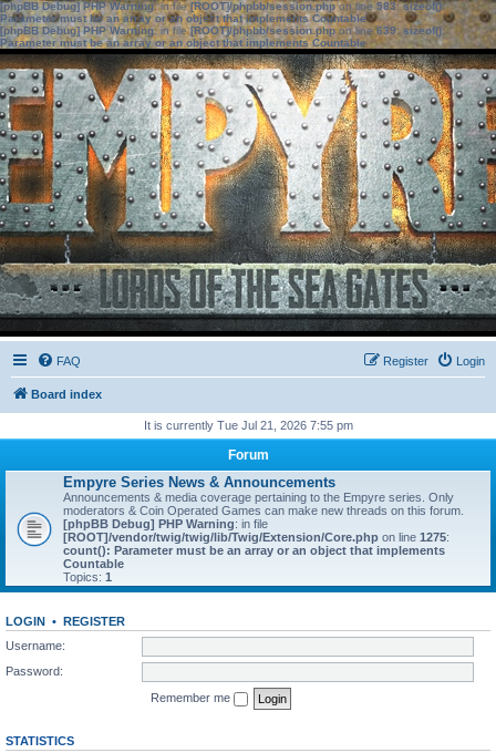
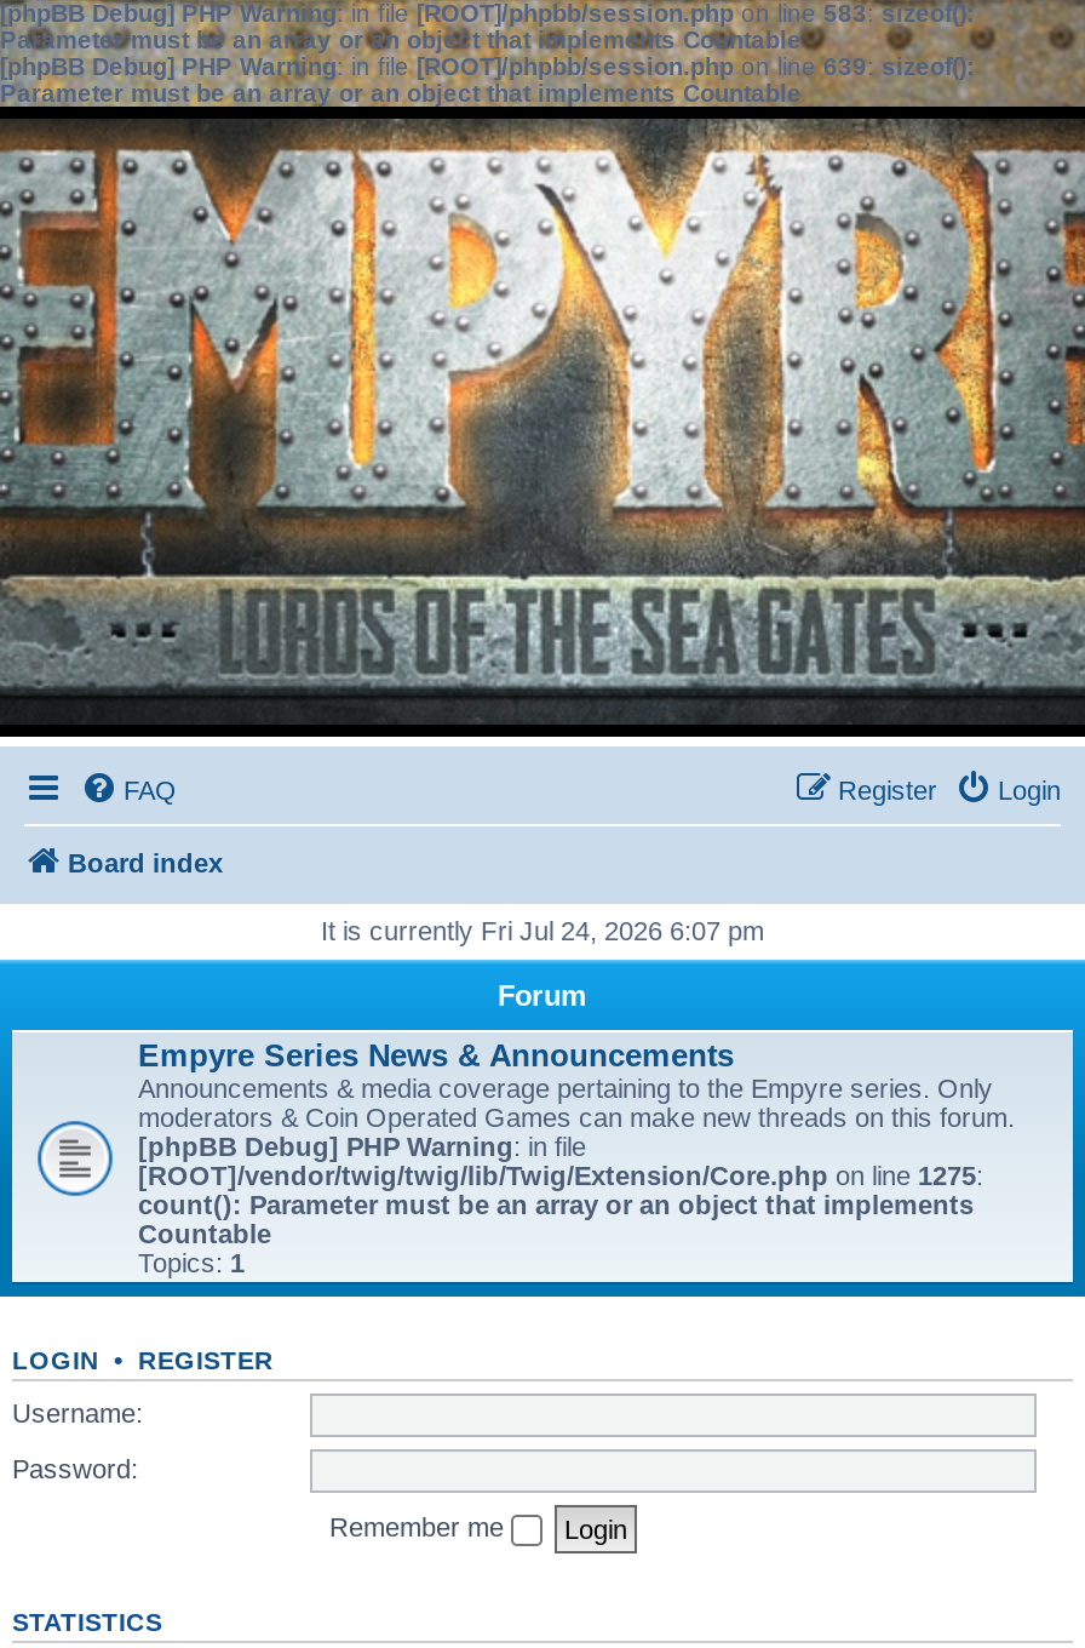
[143,419,353,432] It is currently Tue Jul 21, 2026 7:55 pm -> [321,916,764,945] It is currently Fri Jul 24, 2026 6:07 pm

